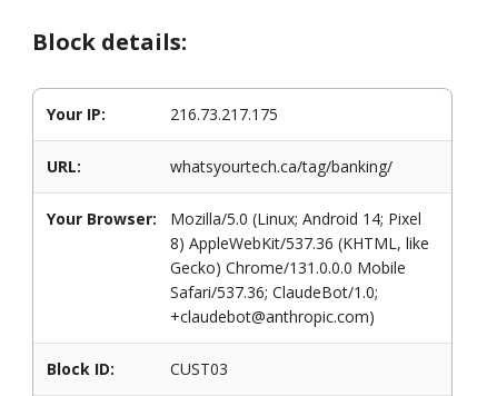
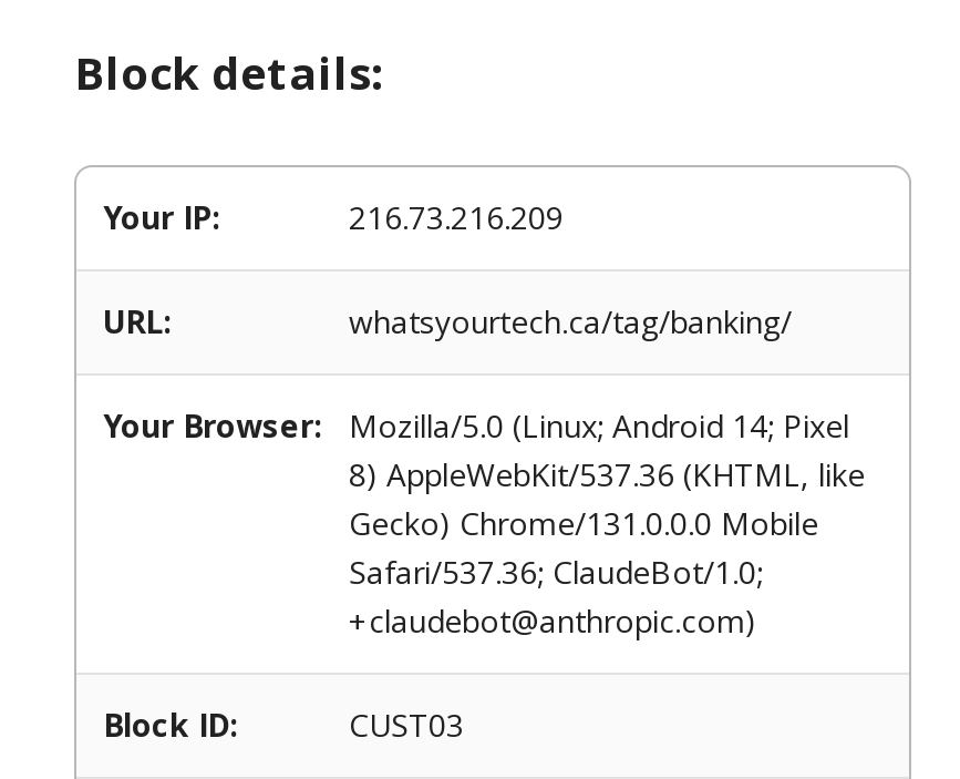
[170,103,278,125] 216.73.217.175 -> [349,196,564,238] 216.73.216.209

